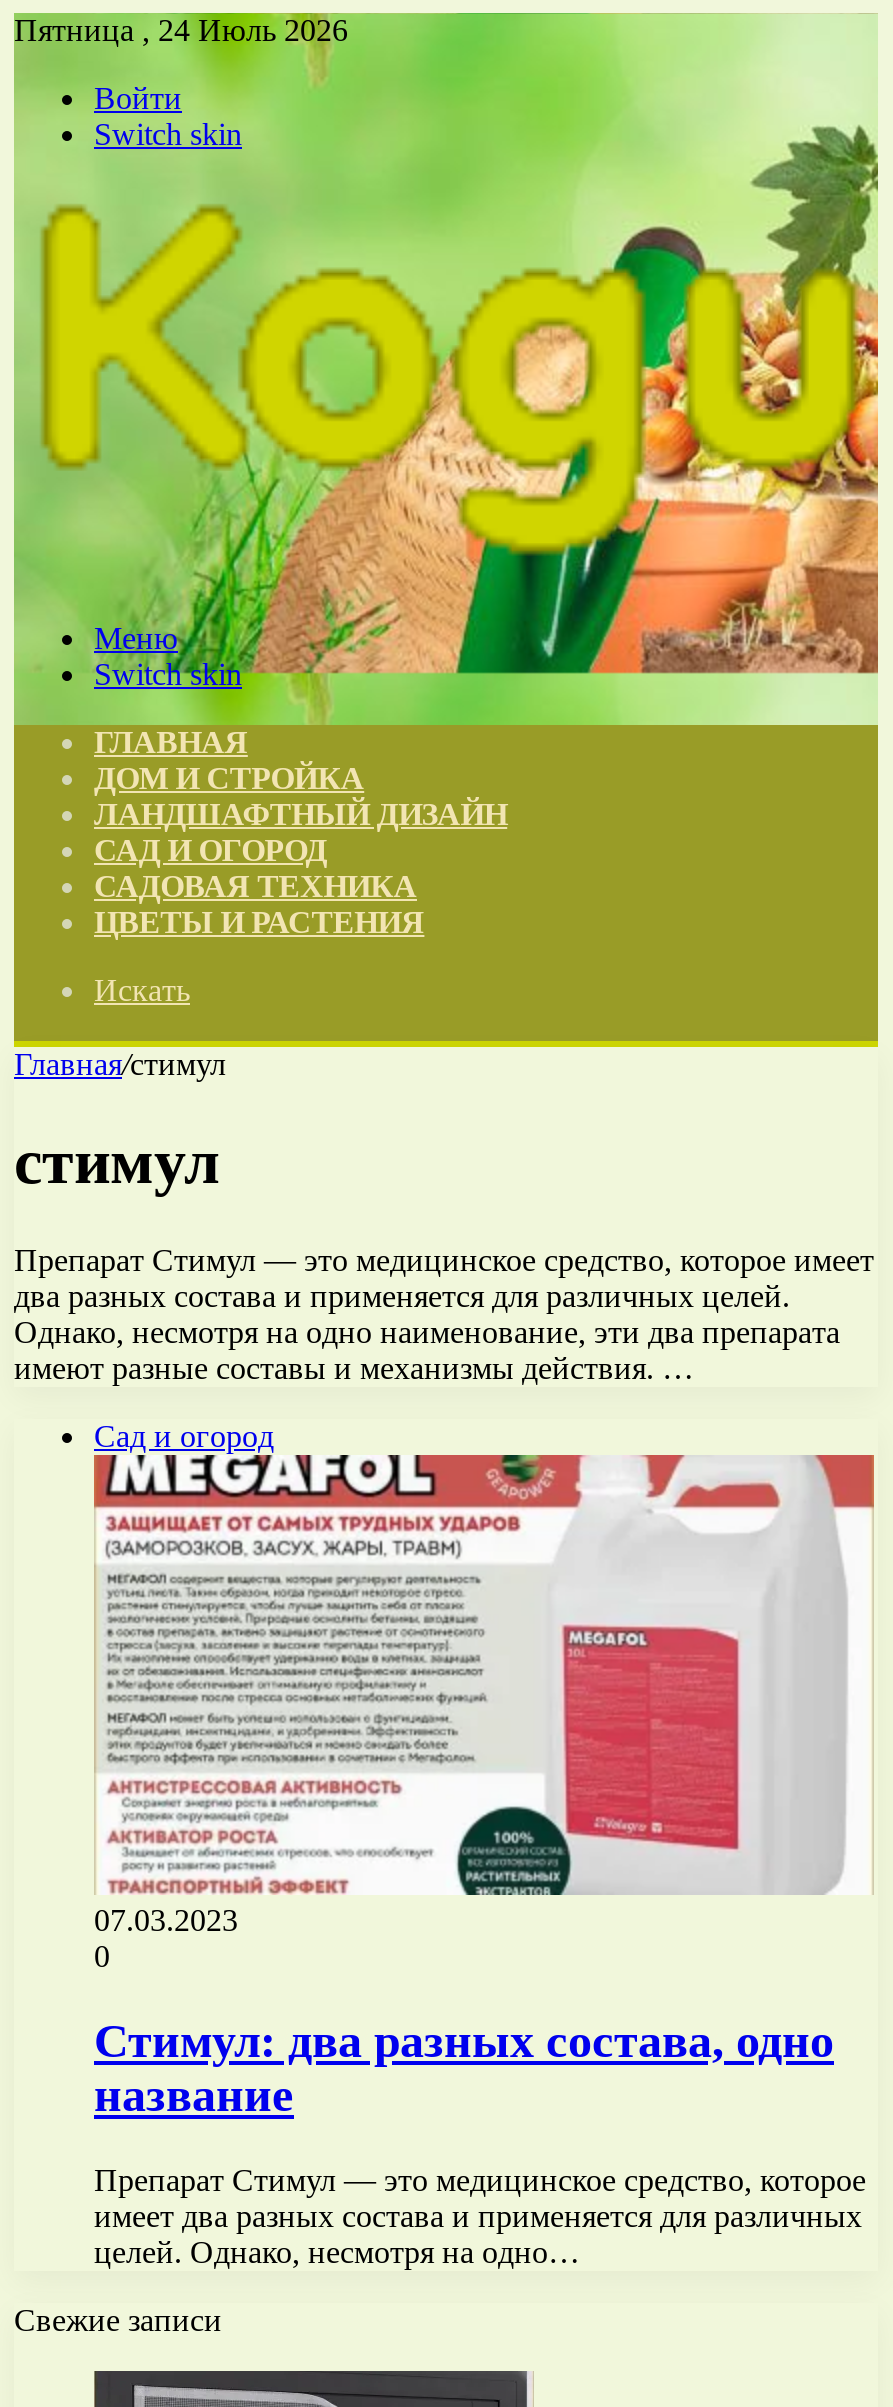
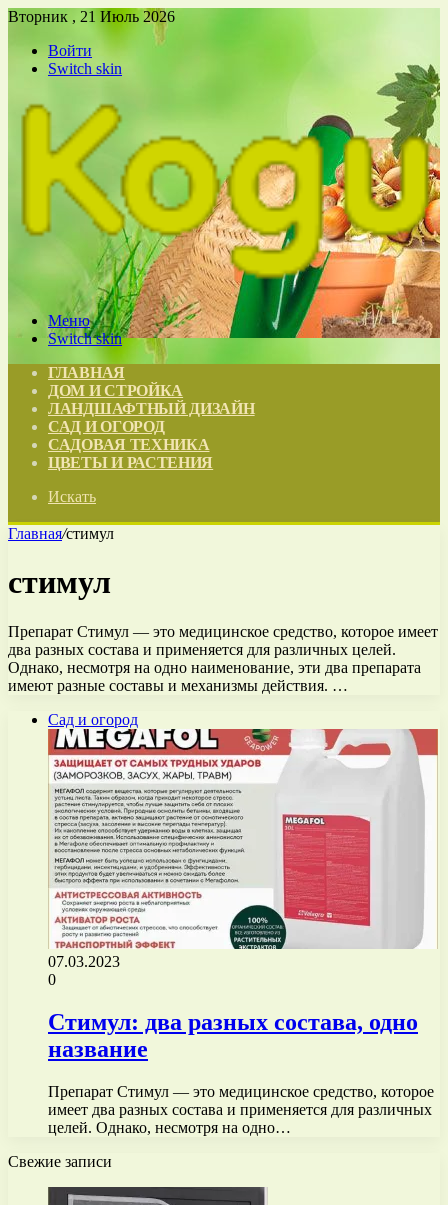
[14,13,348,47] Пятница , 24 Июль 2026 -> [8,8,175,25] Вторник , 21 Июль 2026

